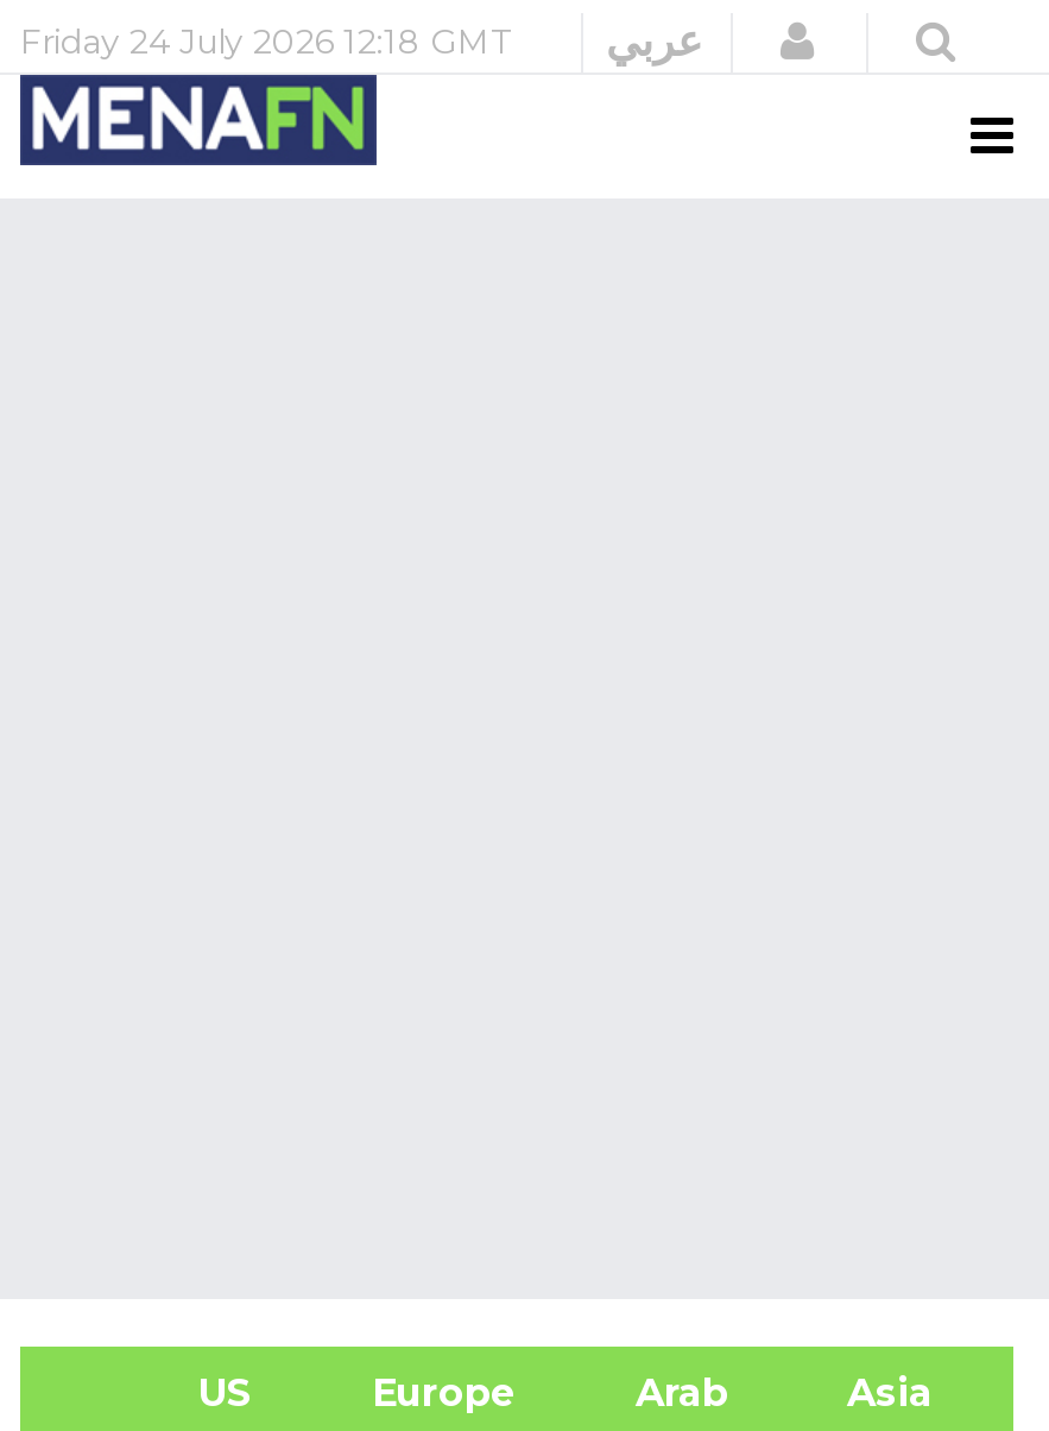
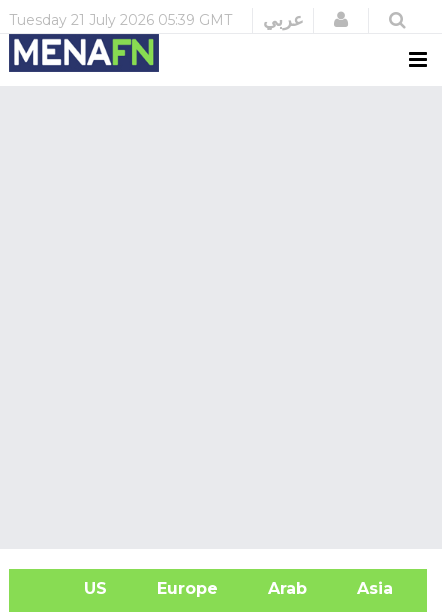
[20,20,510,63] Friday 24 July 2026 12:18 GMT -> [9,11,232,29] Tuesday 21 July 2026 05:39 GMT

